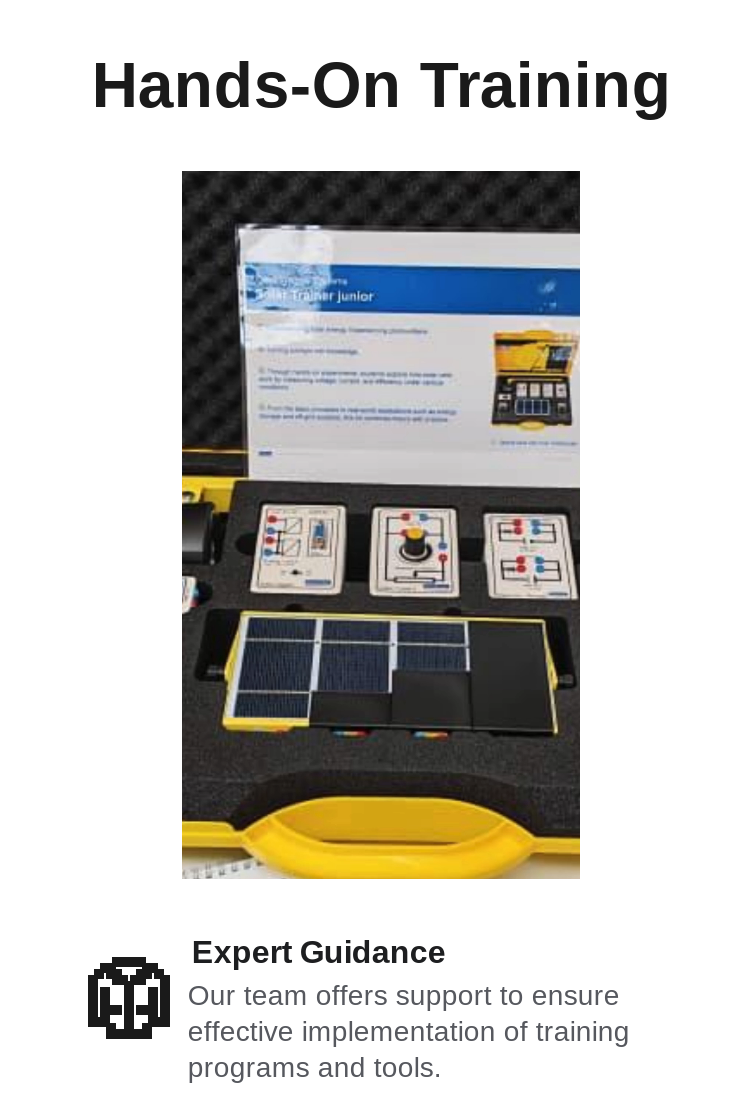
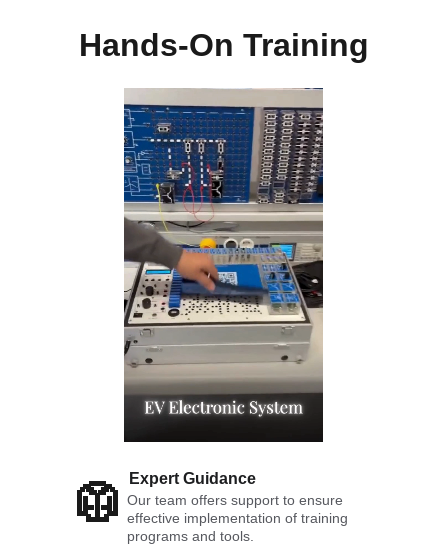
[180,169,582,881] [image] -> [123,87,324,443] [image]

